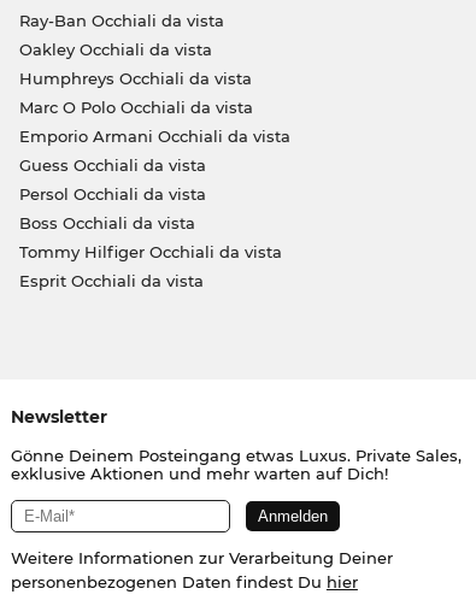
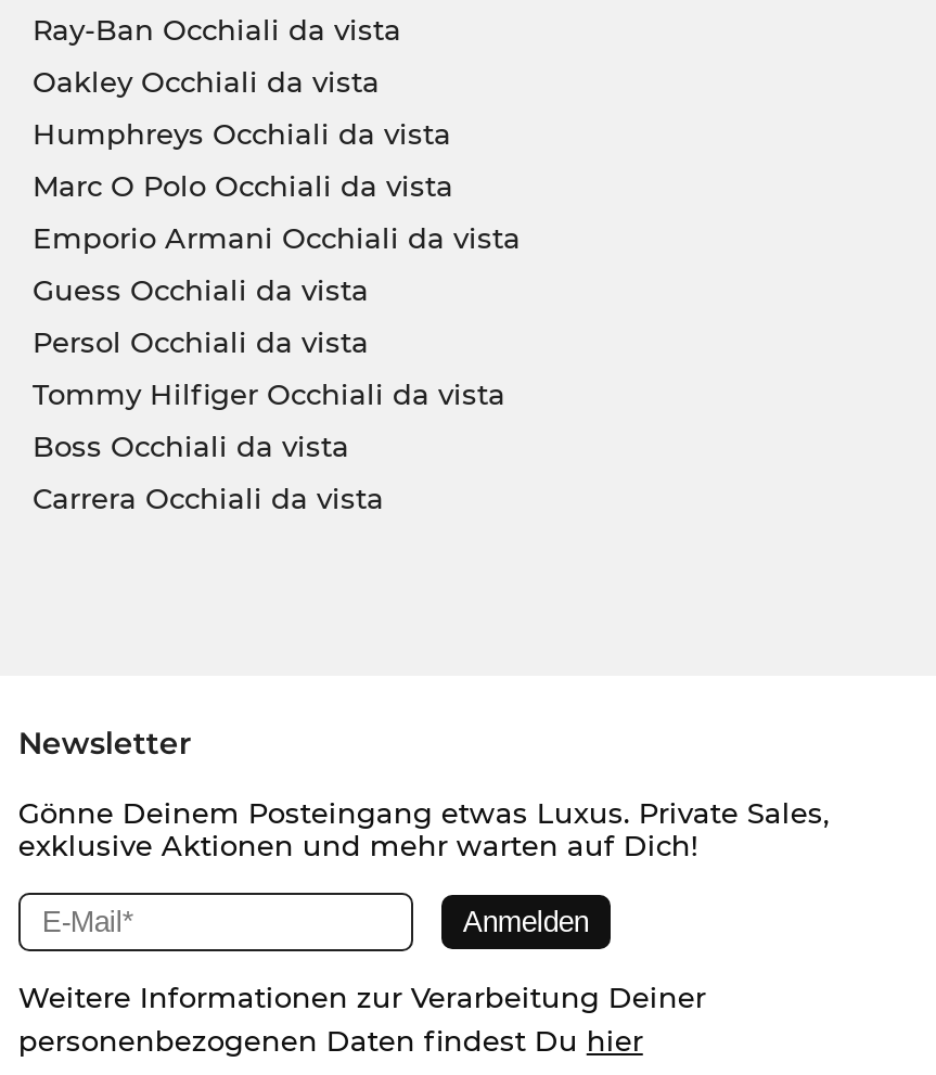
moved [19,213,195,233] -> [33,429,349,463]: Boss Occhiali da vista
moved [19,242,281,262] -> [33,377,505,411]: Tommy Hilfiger Occhiali da vista
[19,271,203,290] Esprit Occhiali da vista -> [33,481,384,515] Carrera Occhiali da vista

